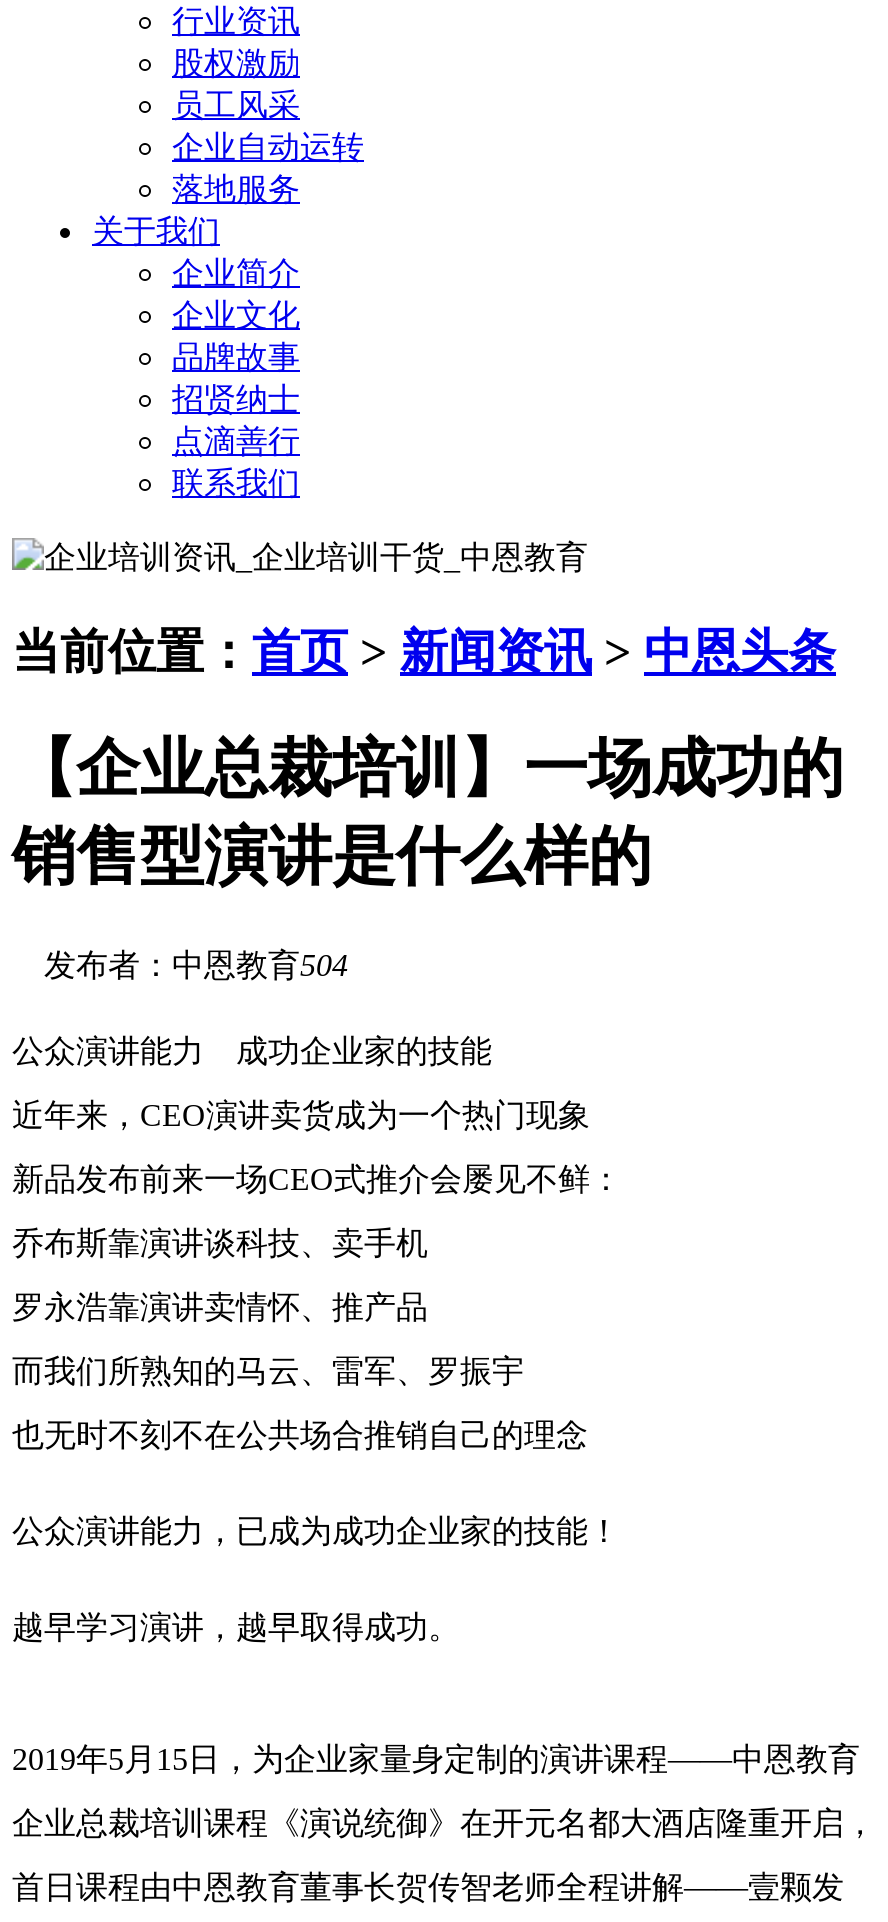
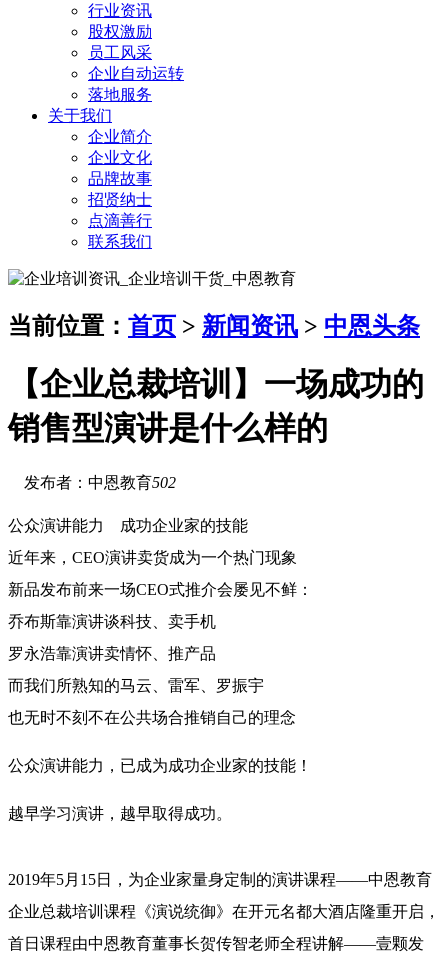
[12,948,348,982] 发布者：中恩教育504 -> [8,474,176,491] 发布者：中恩教育502

